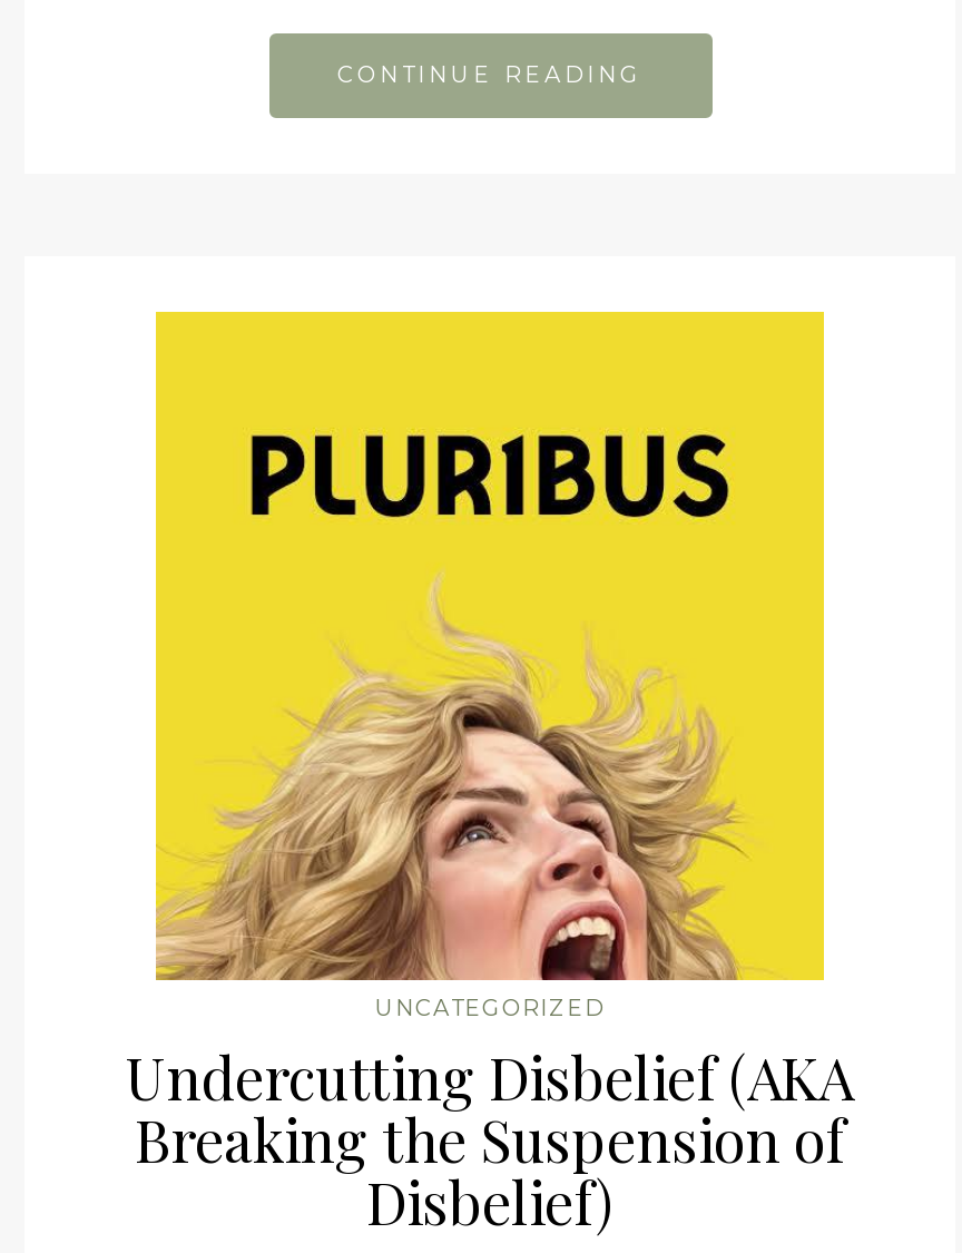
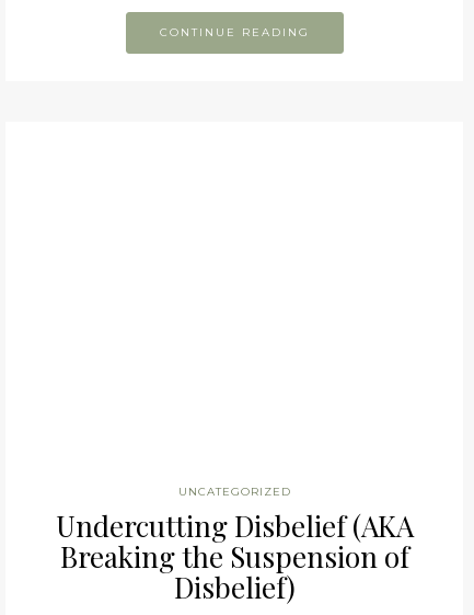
[154,310,826,982] [image] -> none

